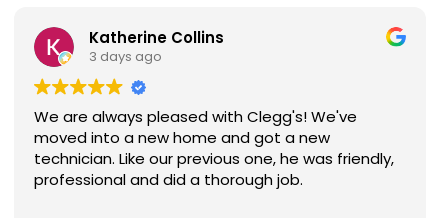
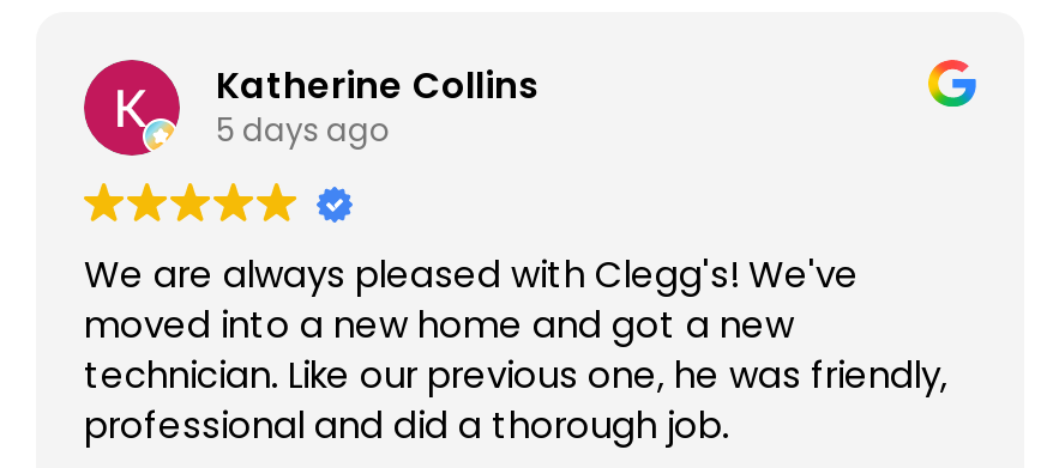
[89,47,162,66] 3 days ago -> [216,109,391,154] 5 days ago

